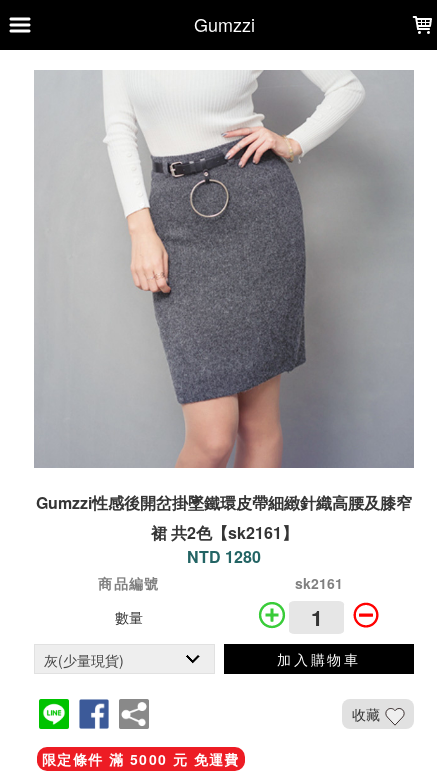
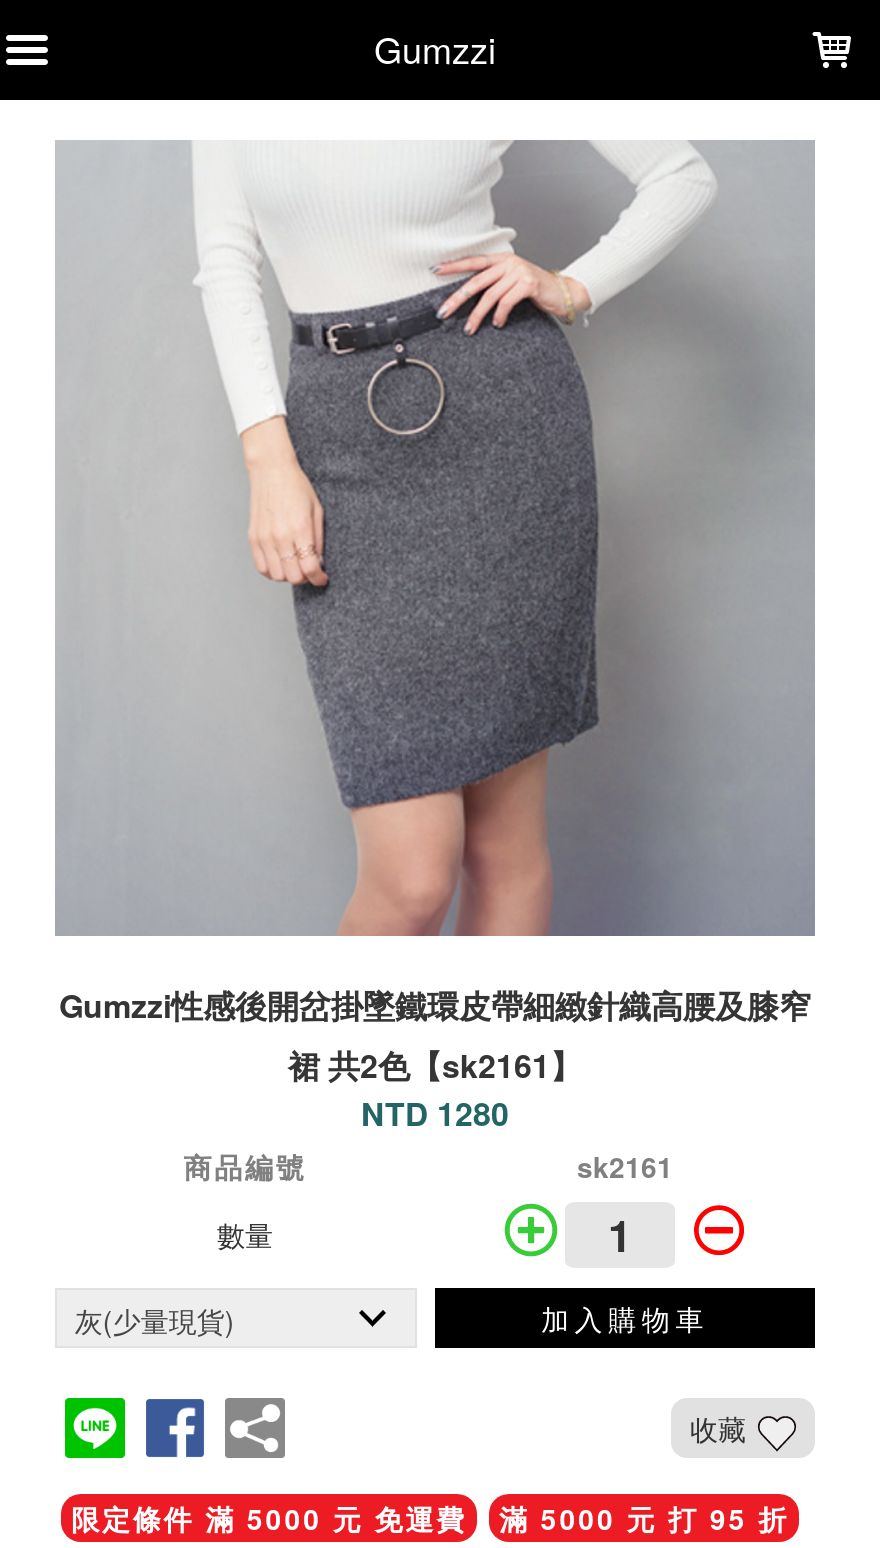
none -> [499,1498,789,1538] 滿 5000 元 打 95 折

